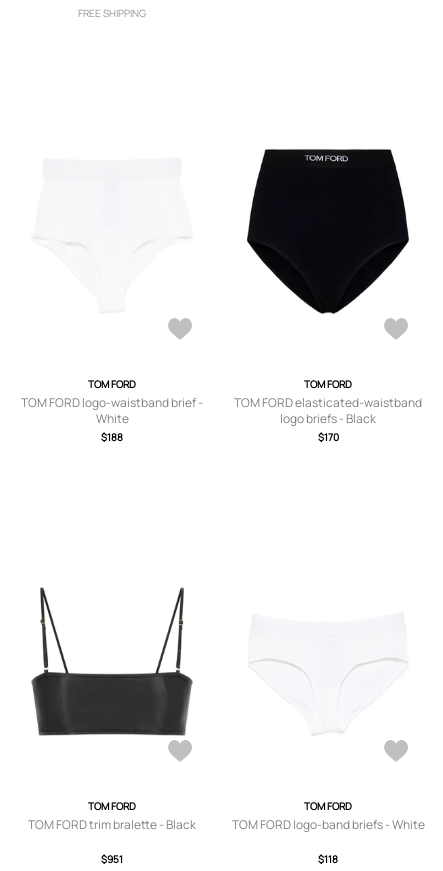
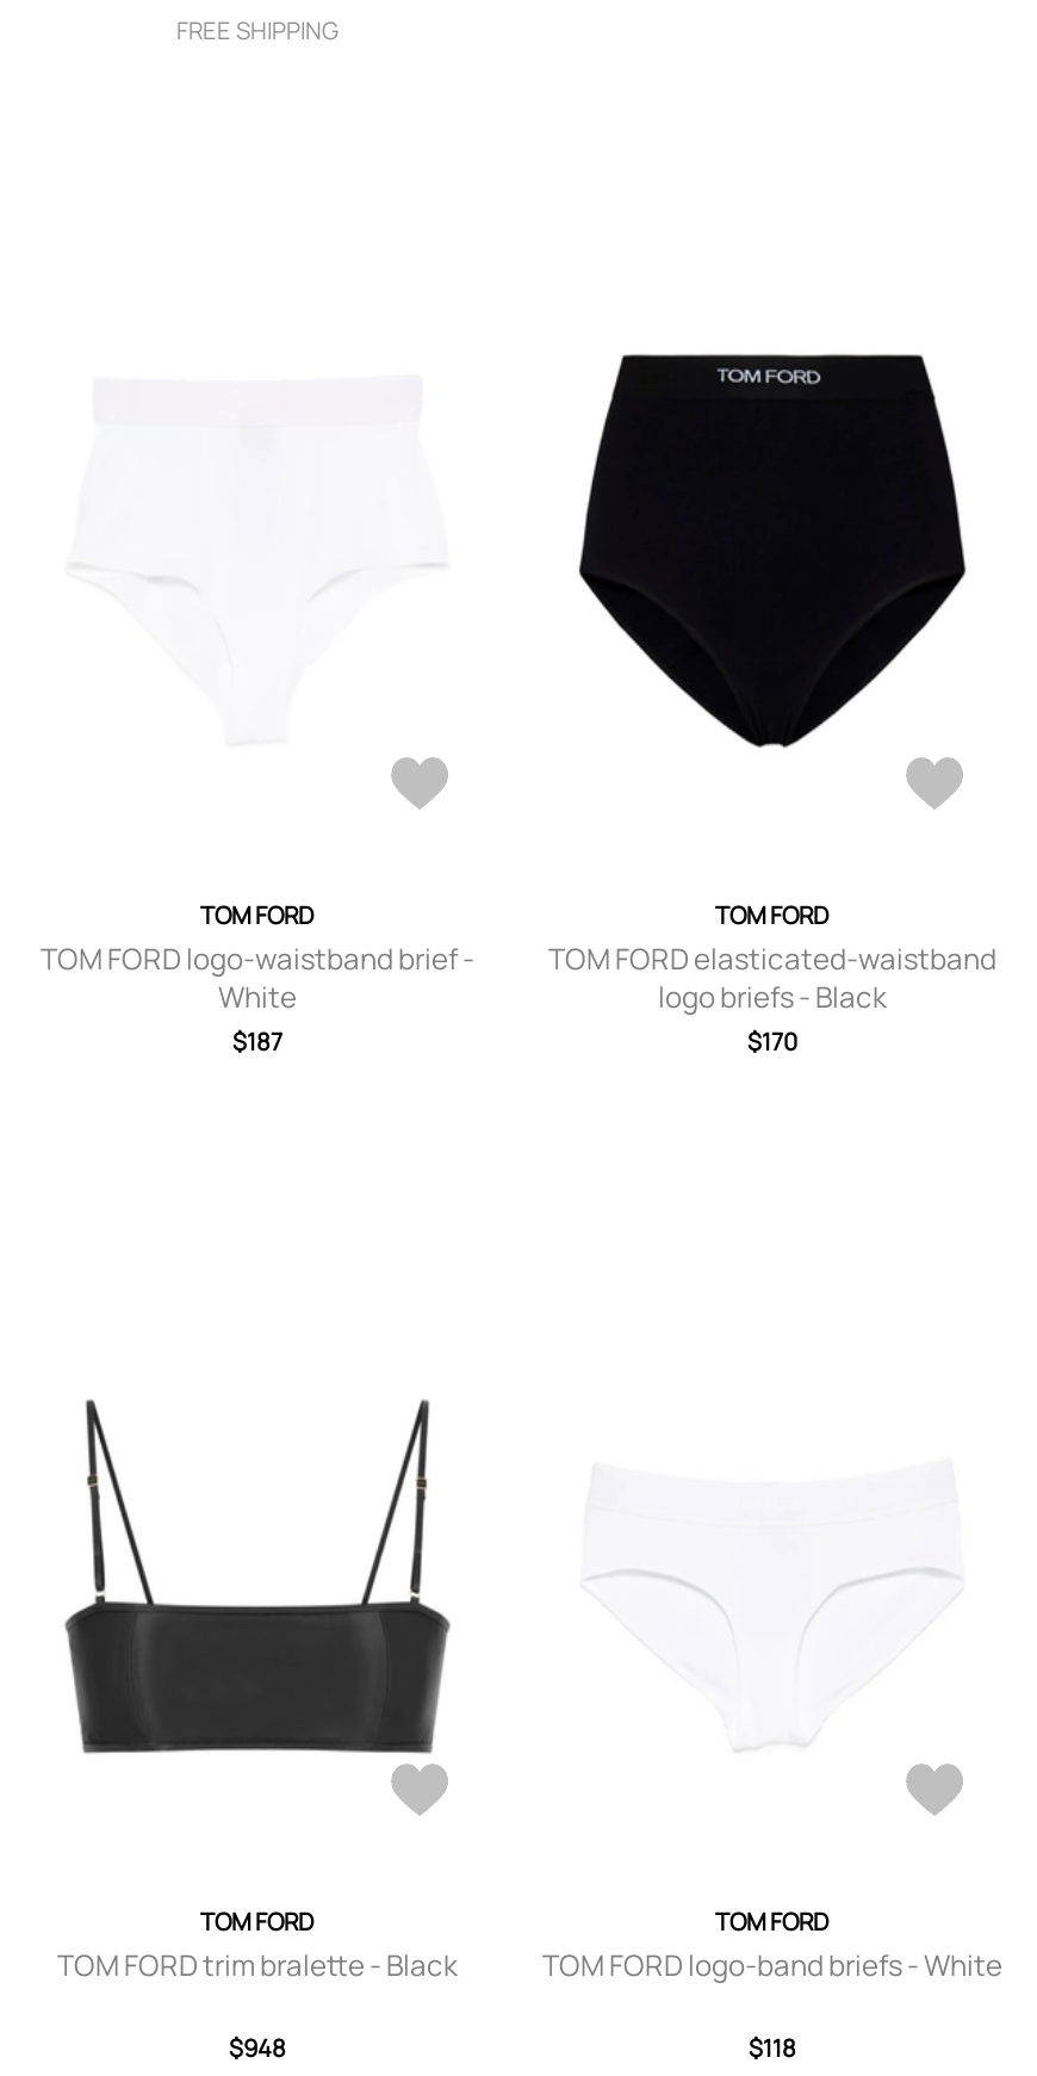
[101,430,123,444] $188 -> [232,1024,282,1058] $187
[101,852,123,866] $951 -> [229,2031,286,2064] $948

